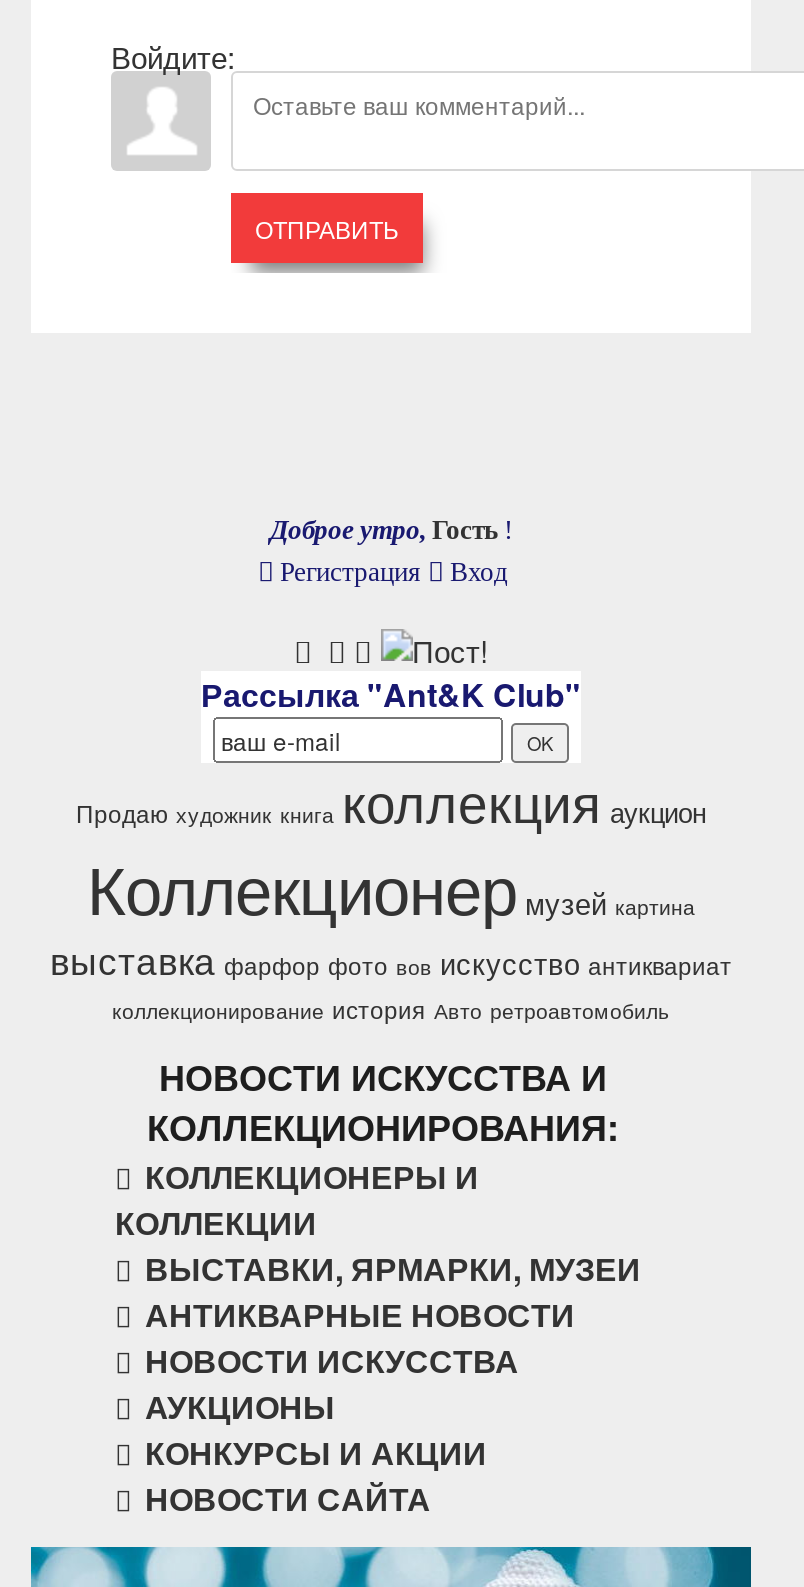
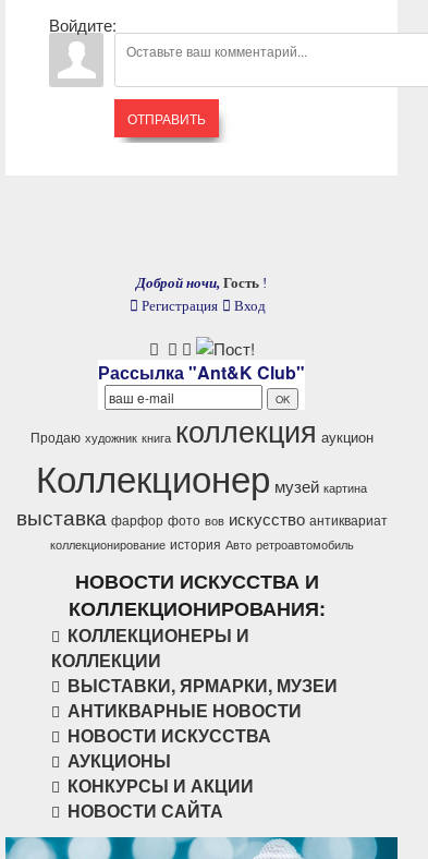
[270,515,512,545] Доброе утро, Гость ! -> [136,275,267,291] Доброй ночи, Гость !

